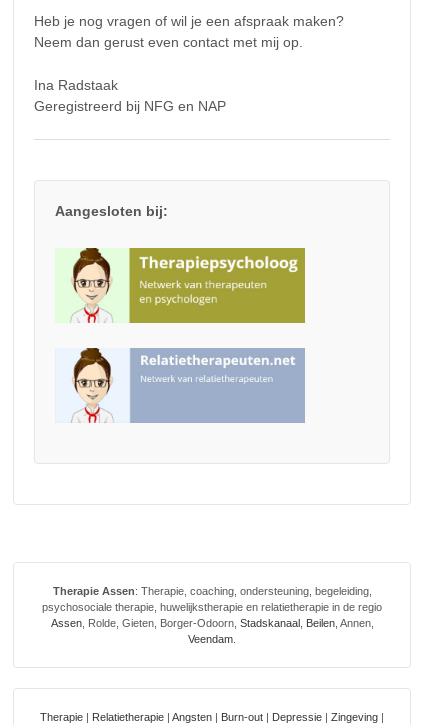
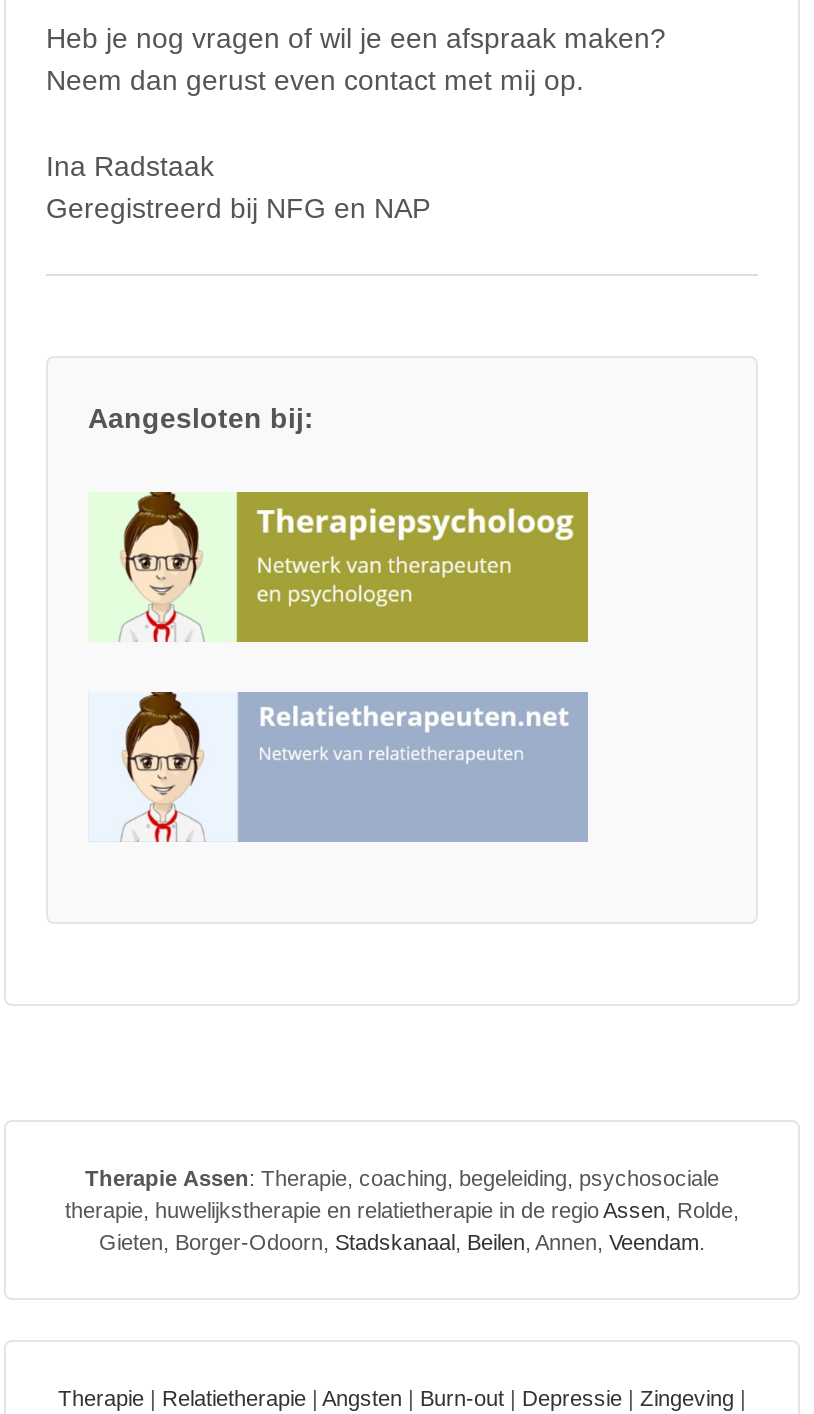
[42,585,382,645] Therapie Assen: Therapie, coaching, ondersteuning, begeleiding, | psychosociale therapie, huwelijkstherapie en relatietherapie in de regio | Assen, Rolde, Gieten, Borger-Odoorn, Stadskanaal, Beilen, Annen, | Veendam. -> [65,1165,739,1253] Therapie Assen: Therapie, coaching, begeleiding, psychosociale | therapie, huwelijkstherapie en relatietherapie in de regio Assen, Rolde, | Gieten, Borger-Odoorn, Stadskanaal, Beilen, Annen, Veendam.

